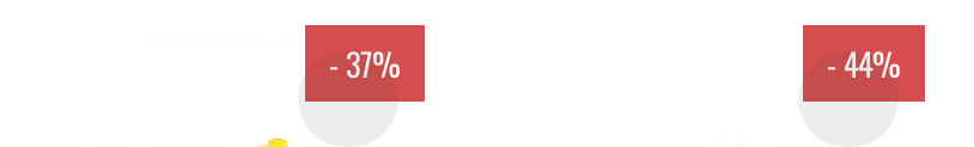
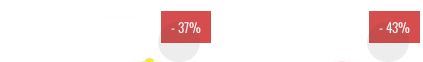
[827,39,901,87] - 44% -> [379,17,410,37] - 43%

